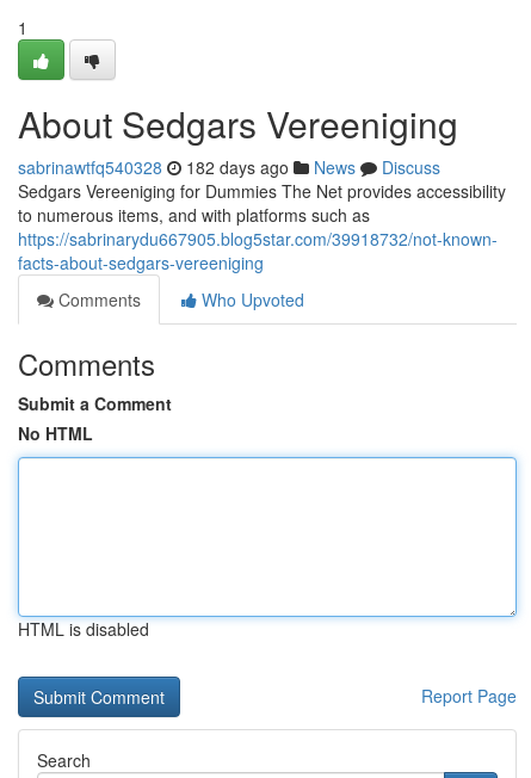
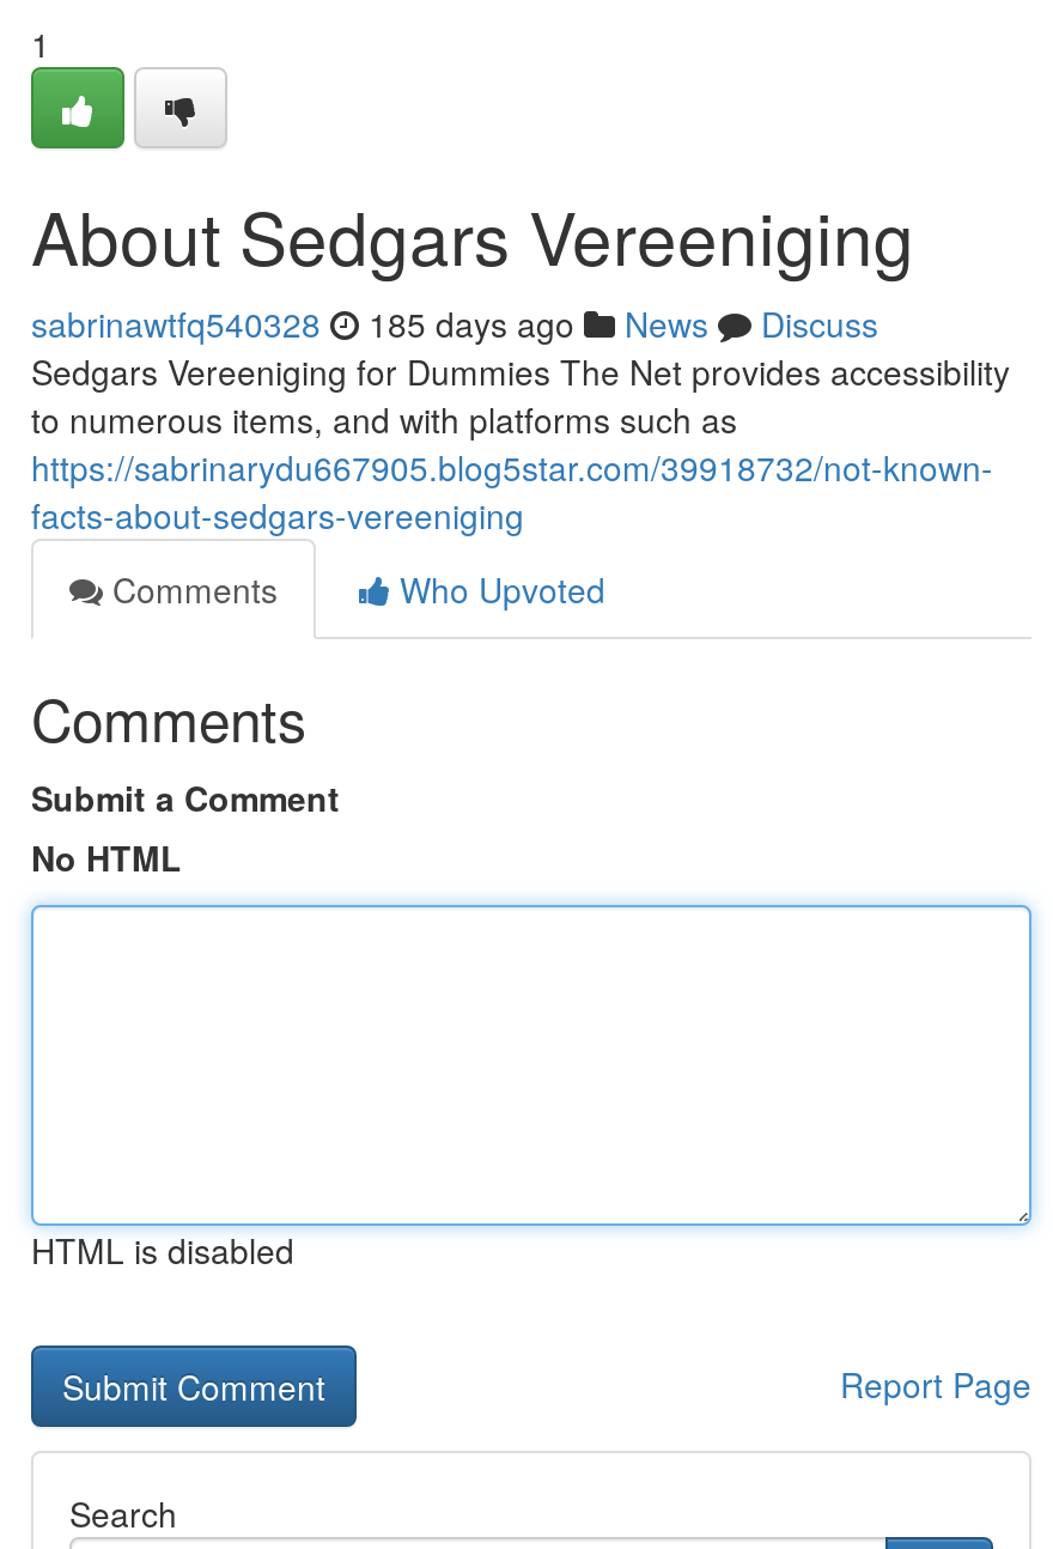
[18,155,440,179] sabrinawtfq540328 182 days ago News Discuss -> [31,299,878,347] sabrinawtfq540328 185 days ago News Discuss

